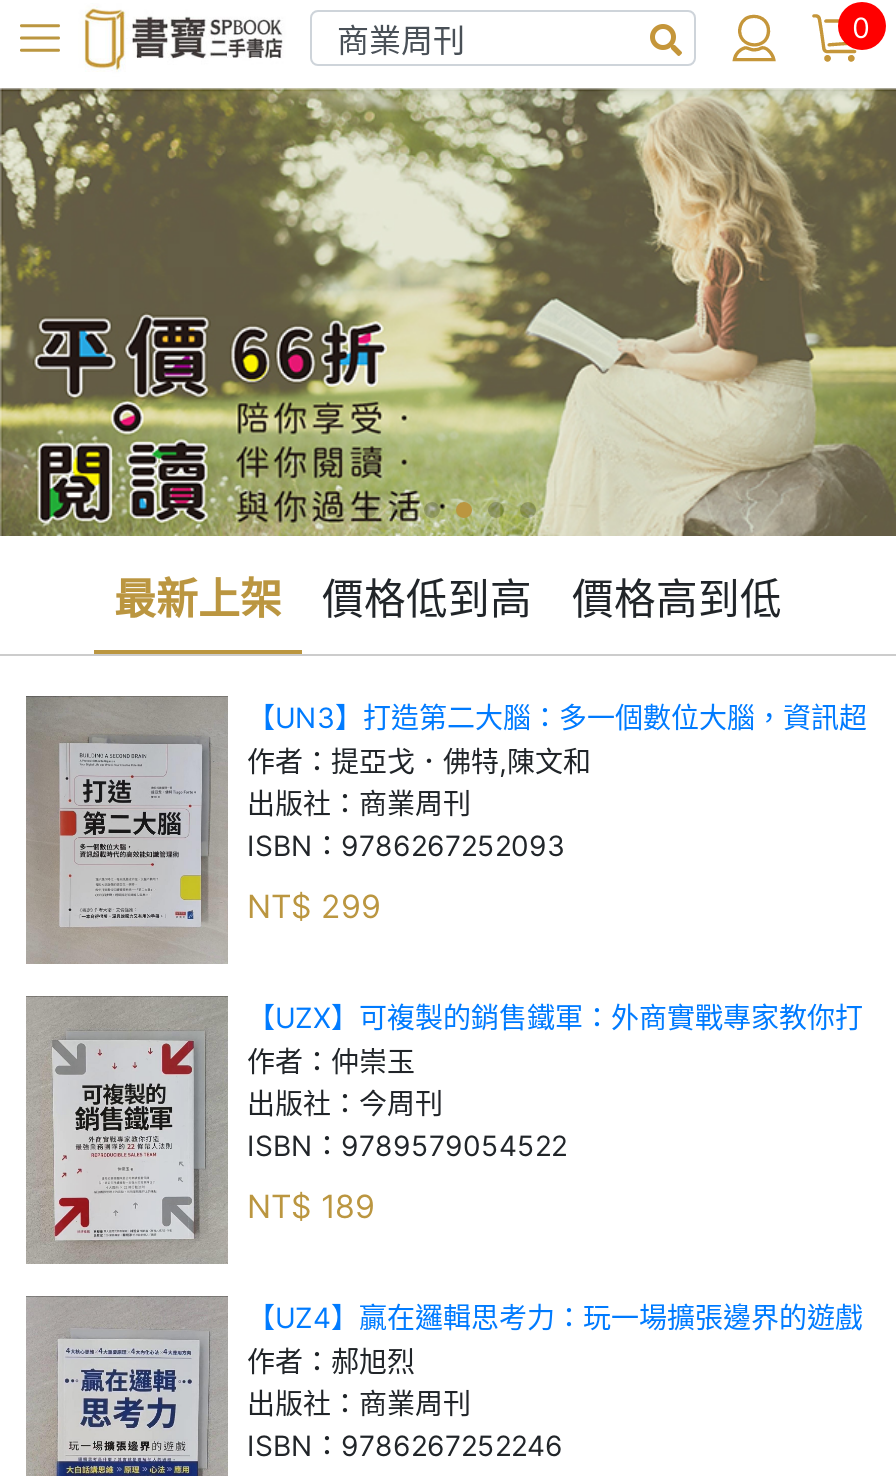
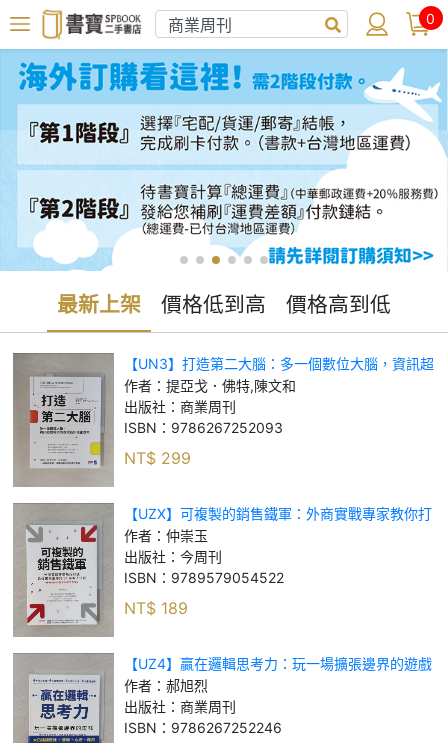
[6,86,890,538] [image] -> [3,48,445,273] [image]

